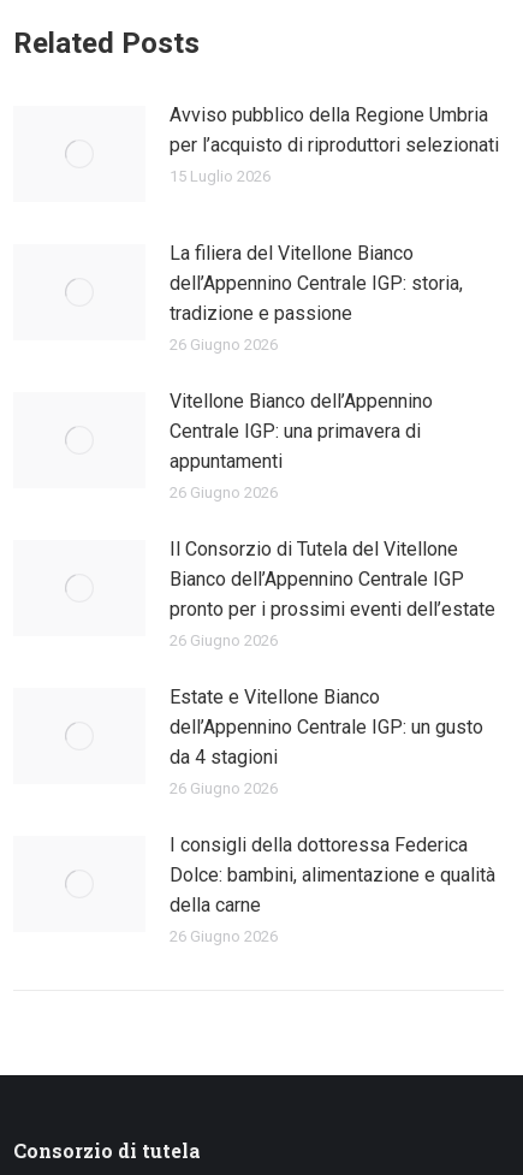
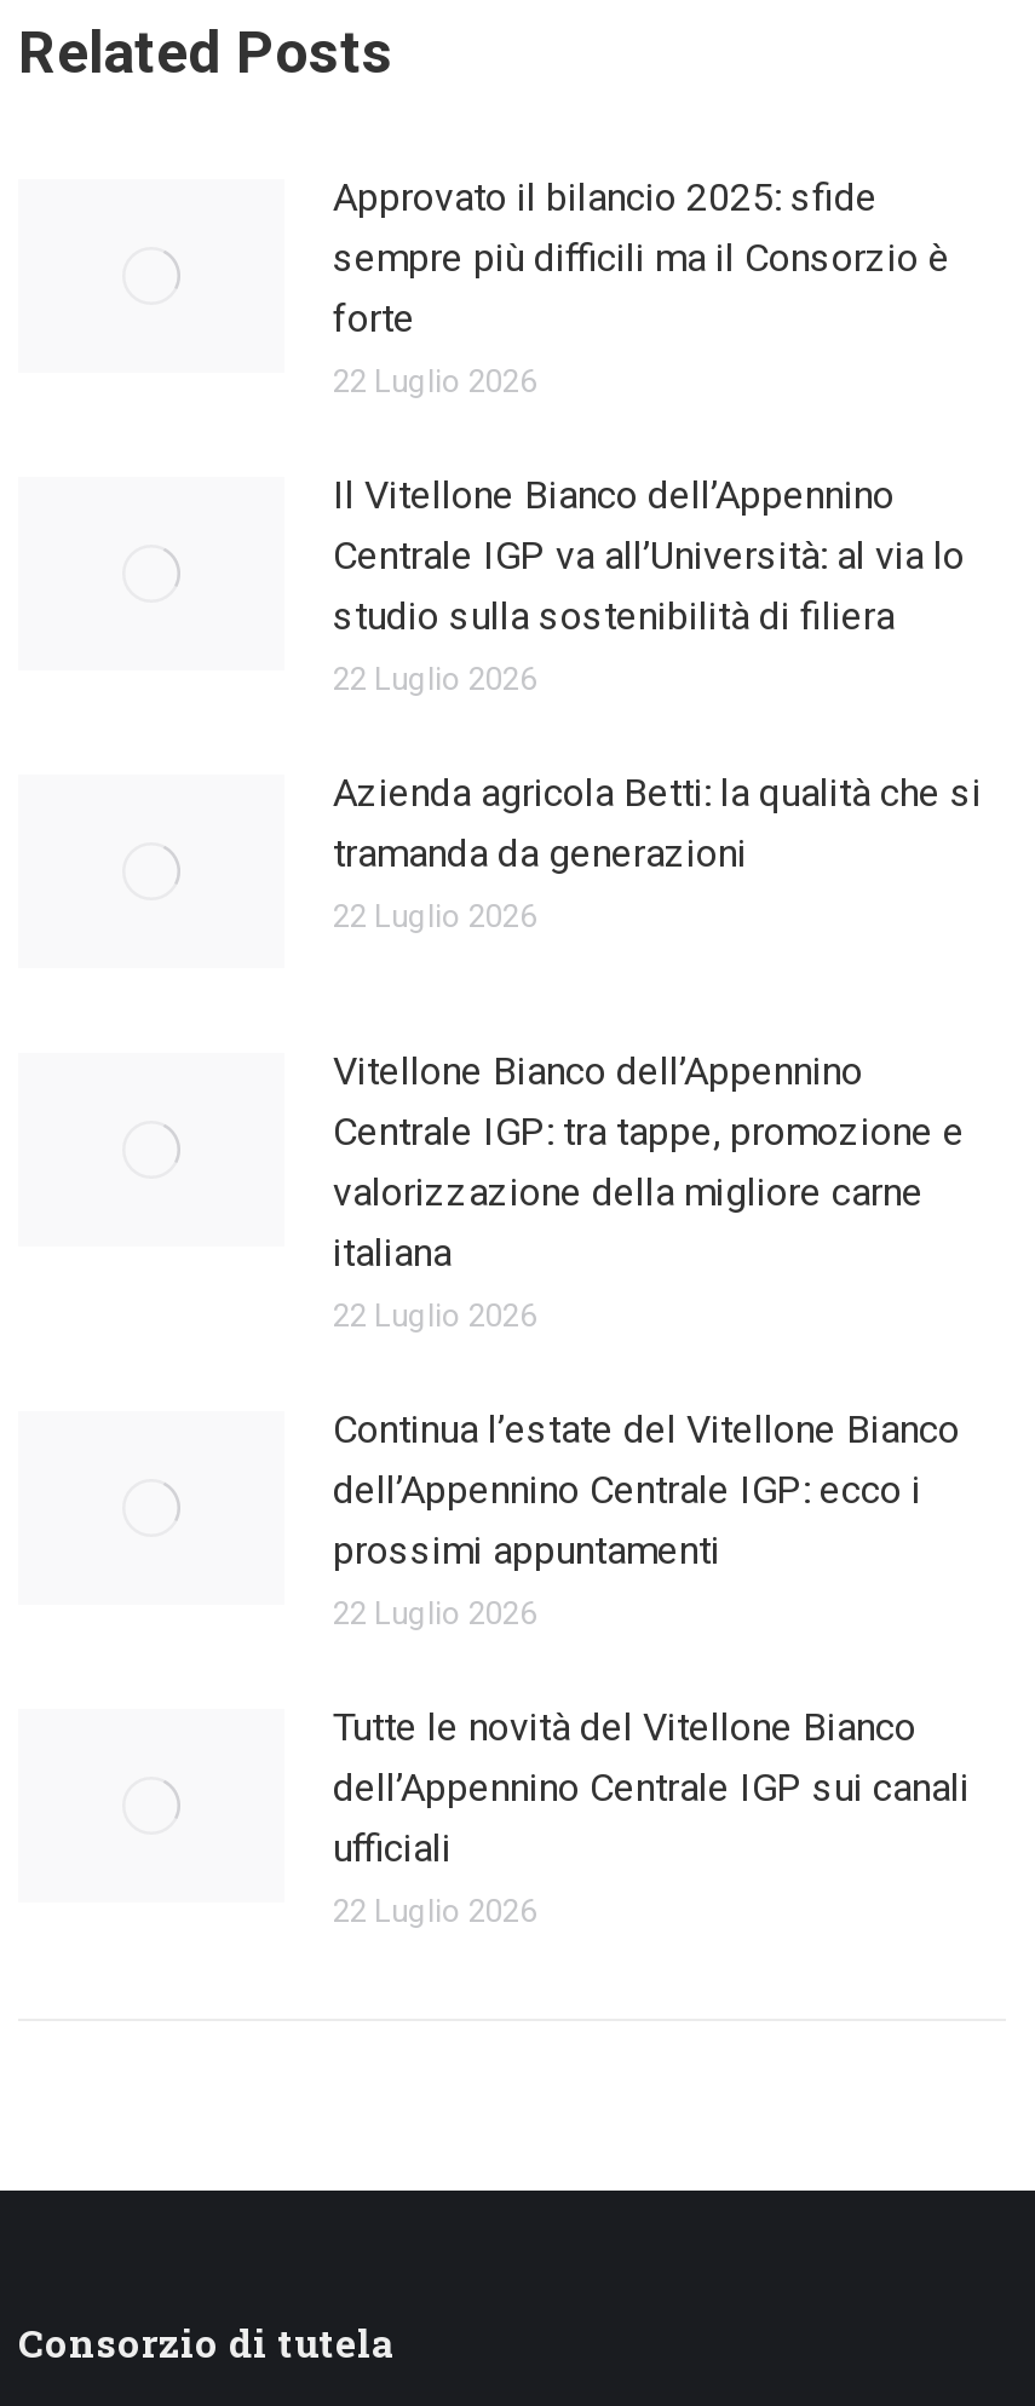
[170,103,499,354] Avviso pubblico della Regione Umbria | per l’acquisto di riproduttori selezionati | 15 Luglio 2026 | La filiera del Vitellone Bianco | dell’Appennino Centrale IGP: storia, | tradizione e passione | 26 Giugno 2026 -> [333,174,982,934] Approvato il bilancio 2025: sfide | sempre più difficili ma il Consorzio è | forte | 22 Luglio 2026 | Il Vitellone Bianco dell’Appennino | Centrale IGP va all’Università: al via lo | studio sulla sostenibilità di filiera | 22 Luglio 2026 | Azienda agricola Betti: la qualità che si | tramanda da generazioni | 22 Luglio 2026
moved [170,390,433,413] -> [333,1048,863,1094]: Vitellone Bianco dell’Appennino
[170,420,495,945] Centrale IGP: una primavera di | appuntamenti | 26 Giugno 2026 | Il Consorzio di Tutela del Vitellone | Bianco dell’Appennino Centrale IGP | pronto per i prossimi eventi dell’estate | 26 Giugno 2026 | Estate e Vitellone Bianco | dell’Appennino Centrale IGP: un gusto | da 4 stagioni | 26 Giugno 2026 | I consigli della dottoressa Federica | Dolce: bambini, alimentazione e qualità | della carne | 26 Giugno 2026 -> [333,1109,970,1929] Centrale IGP: tra tappe, promozione e | valorizzazione della migliore carne | italiana | 22 Luglio 2026 | Continua l’estate del Vitellone Bianco | dell’Appennino Centrale IGP: ecco i | prossimi appuntamenti | 22 Luglio 2026 | Tutte le novità del Vitellone Bianco | dell’Appennino Centrale IGP sui canali | ufficiali | 22 Luglio 2026

